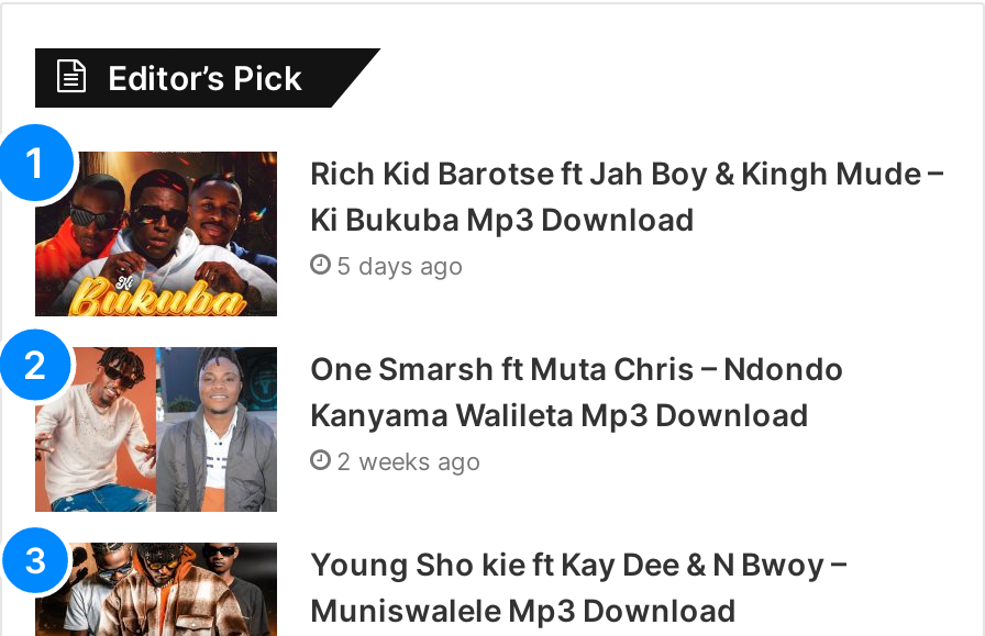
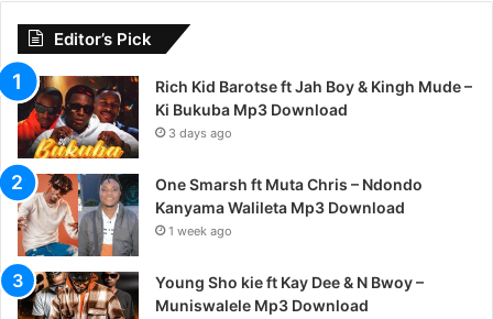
[336,250,464,281] 5 days ago -> [168,126,232,141] 3 days ago
[336,446,482,477] 2 weeks ago -> [168,224,232,239] 1 week ago

